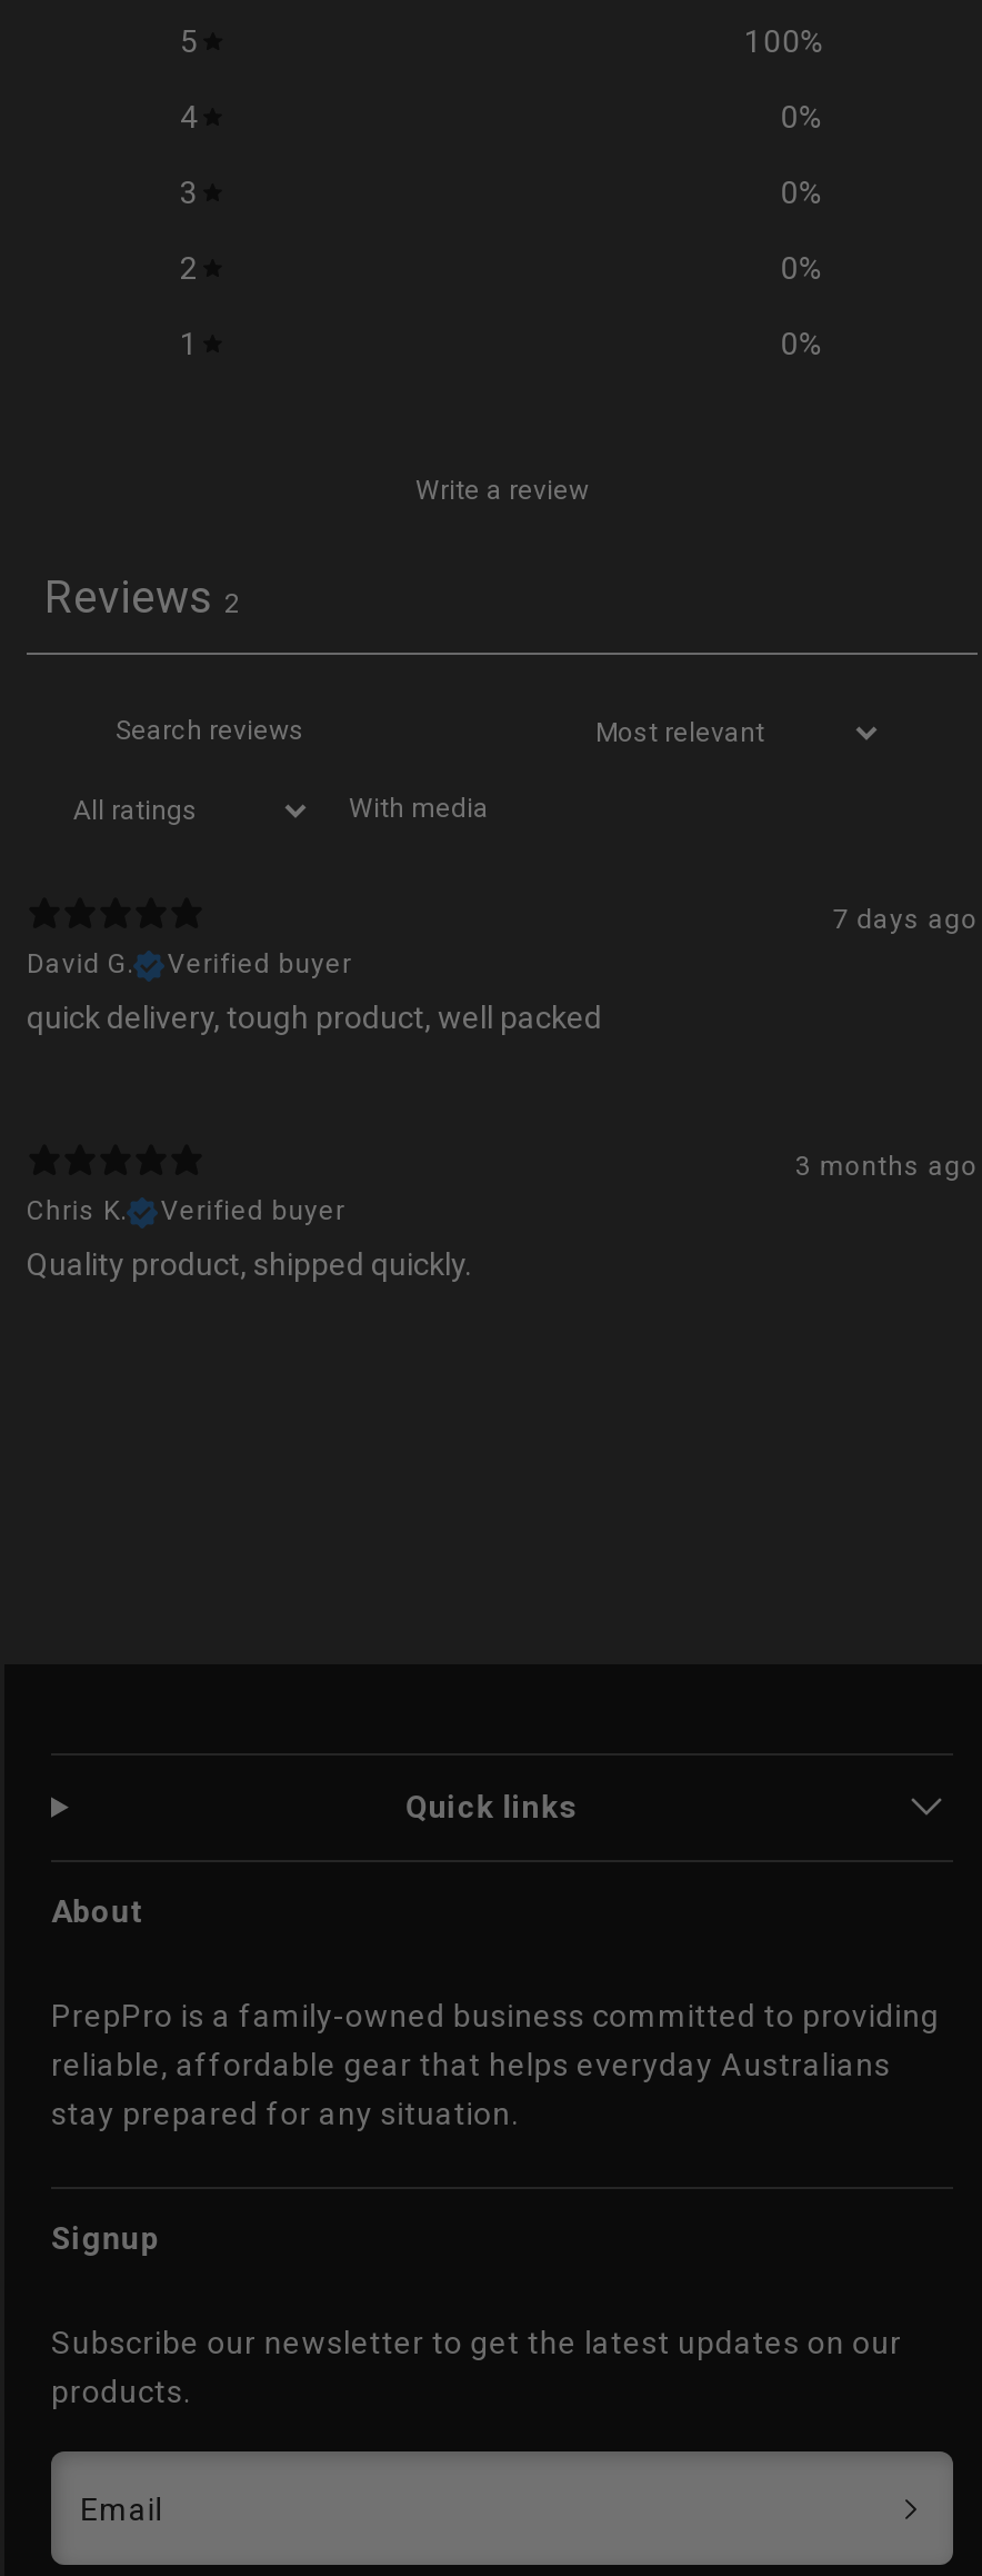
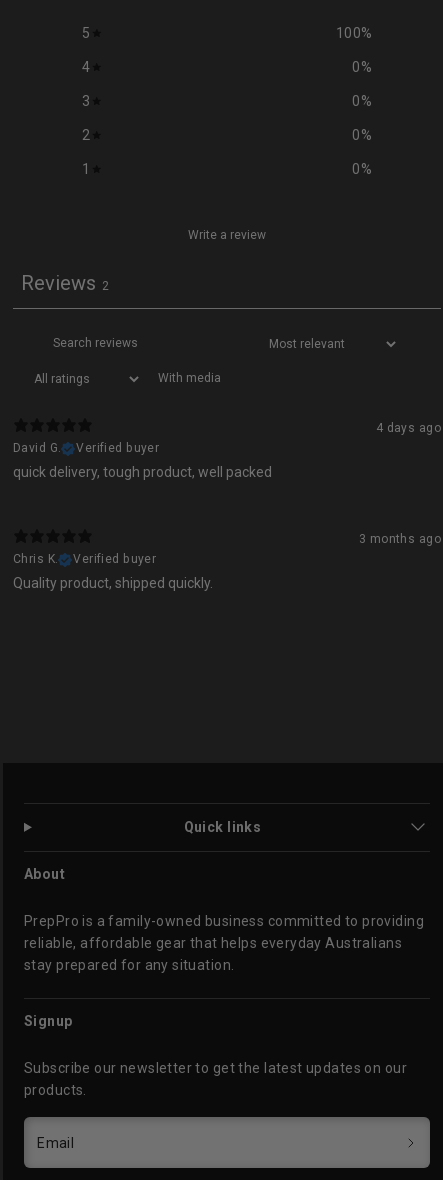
[833,903,978,934] 7 days ago -> [376,421,441,435] 4 days ago

